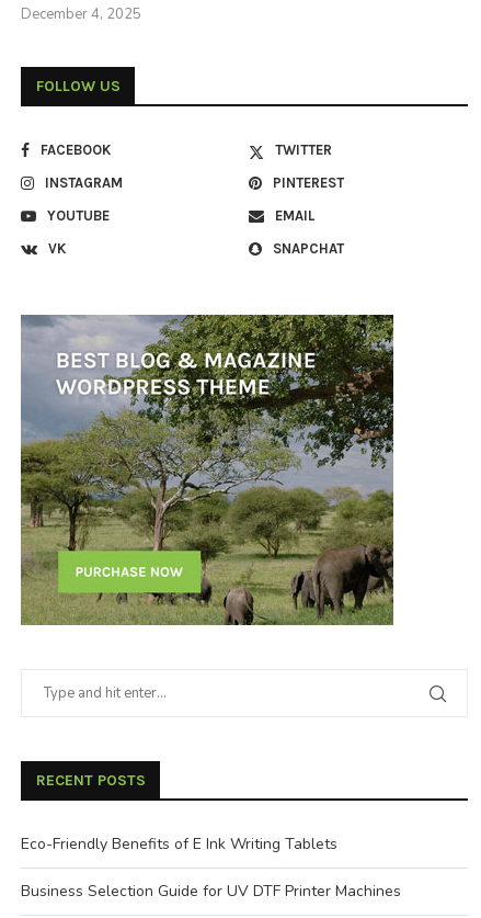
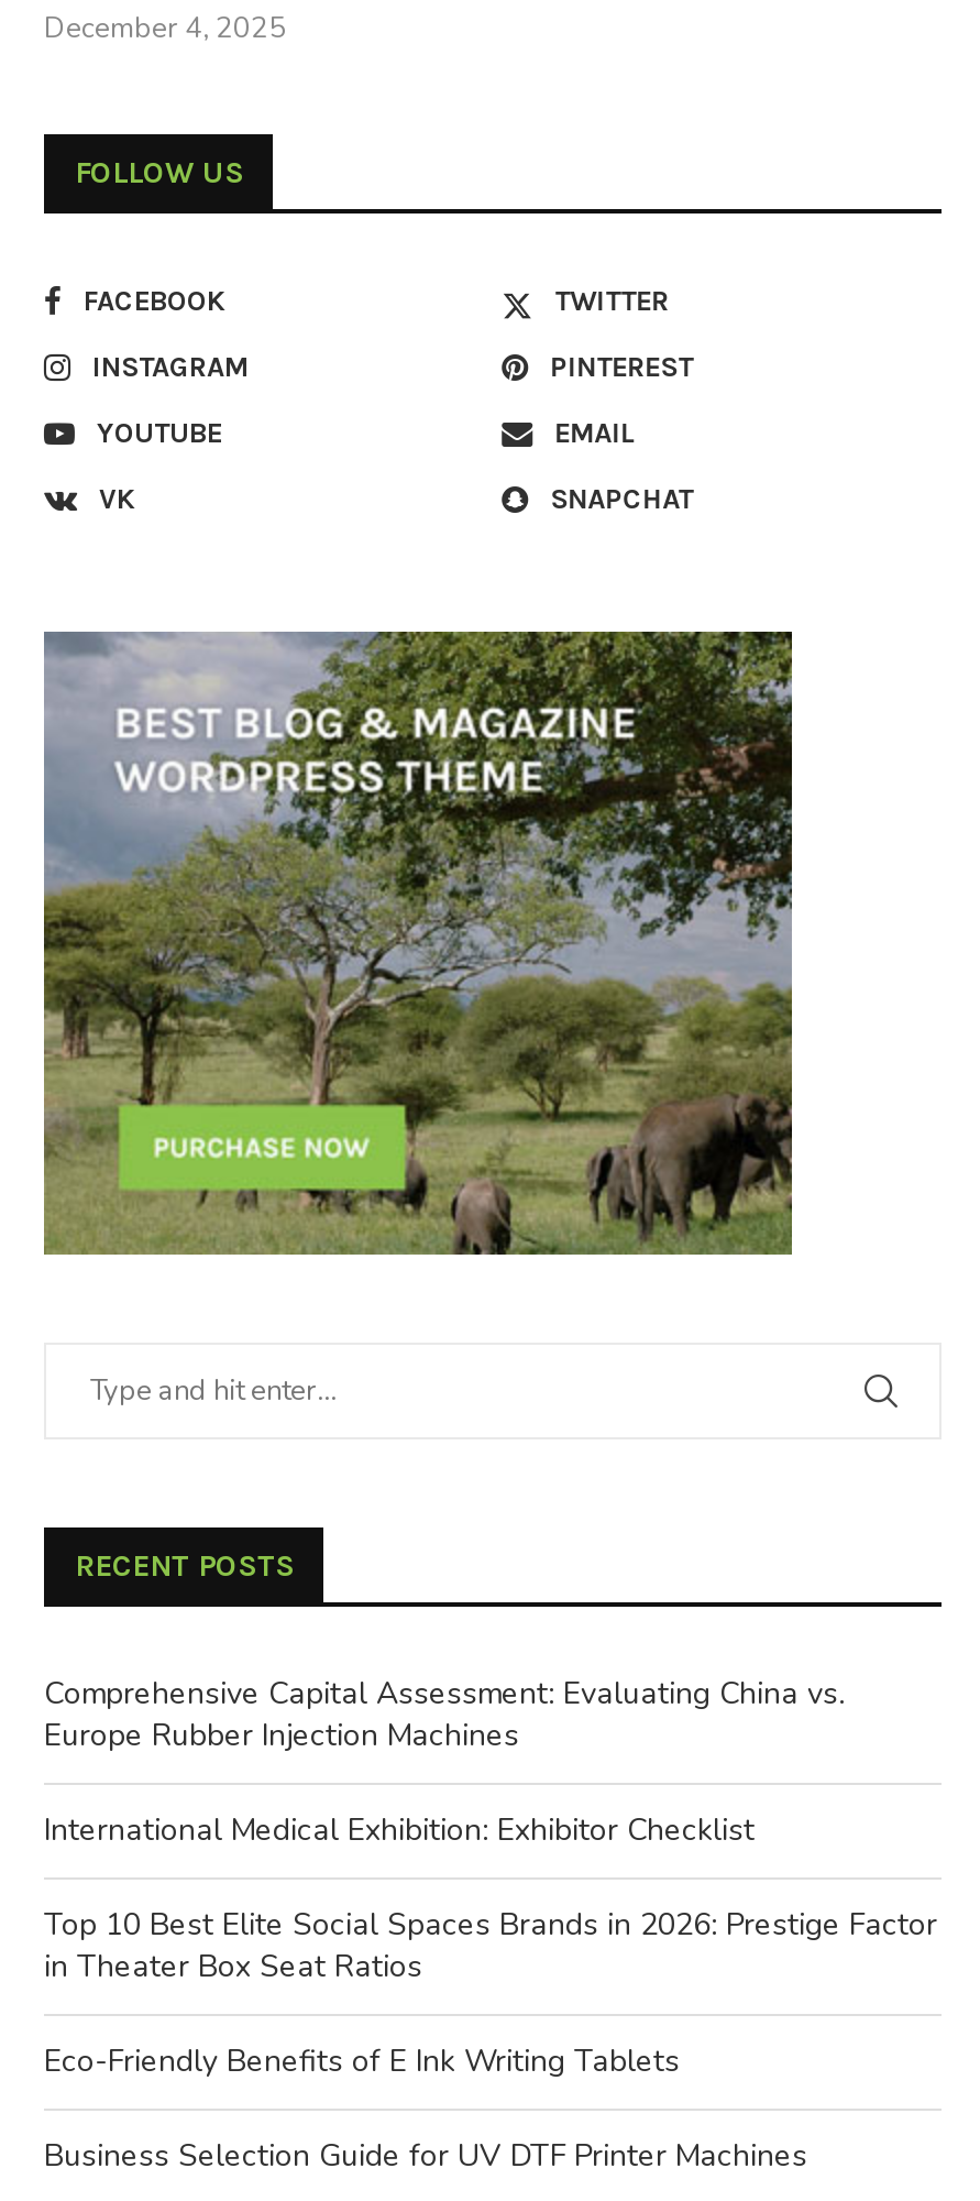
none -> [44,1673,937,1988] Comprehensive Capital Assessment: Evaluating China vs. | Europe Rubber Injection Machines | International Medical Exhibition: Exhibitor Checklist | Top 10 Best Elite Social Spaces Brands in 2026: Prestige Factor | in Theater Box Seat Ratios

